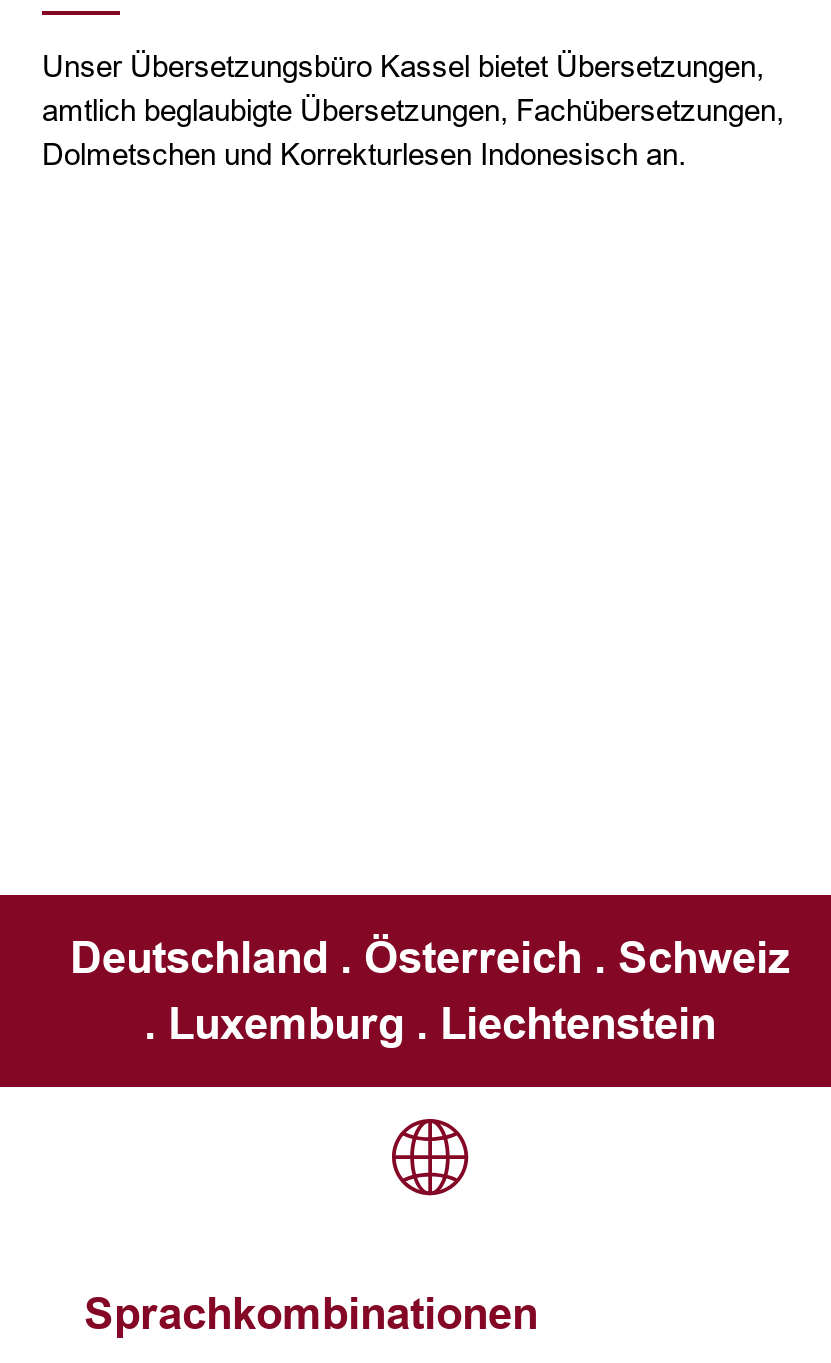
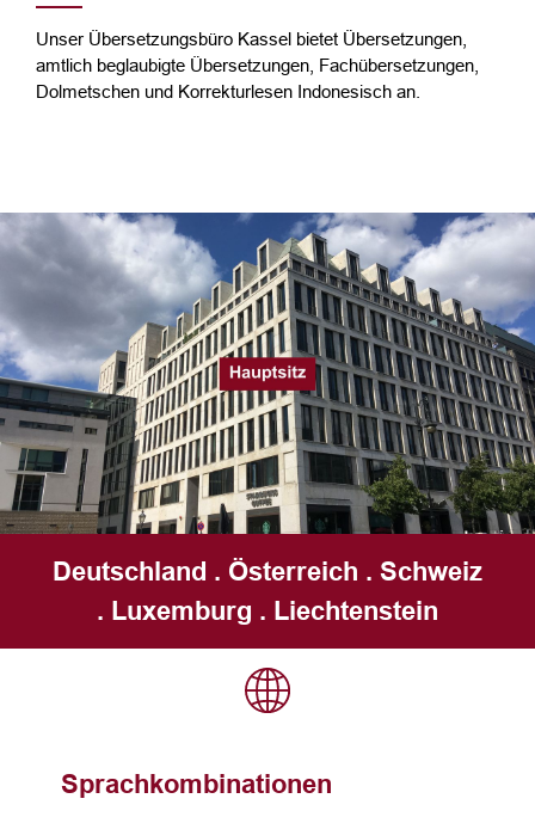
none -> [4,211,531,535] [image]

